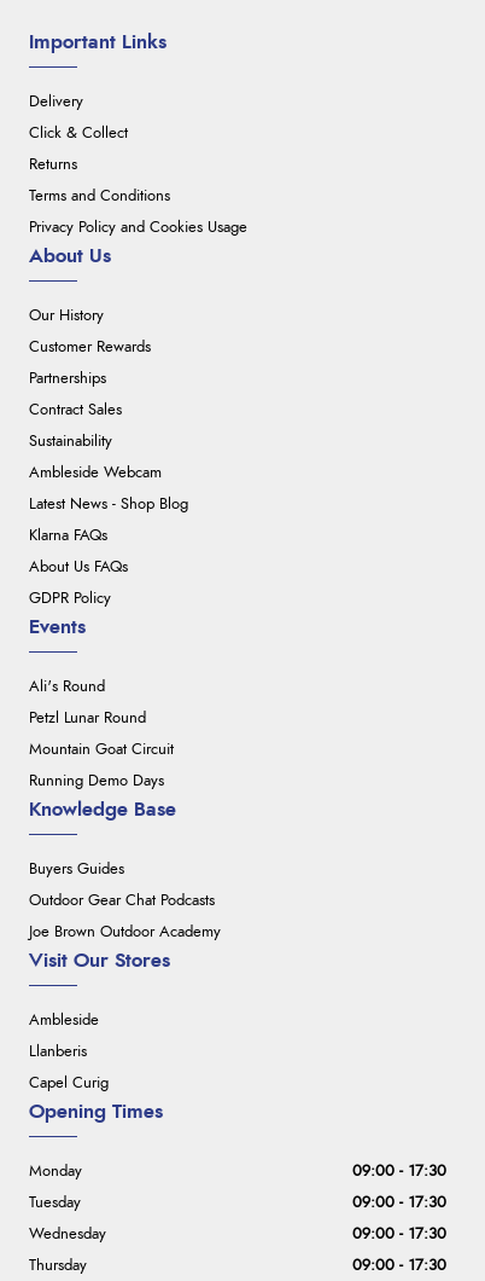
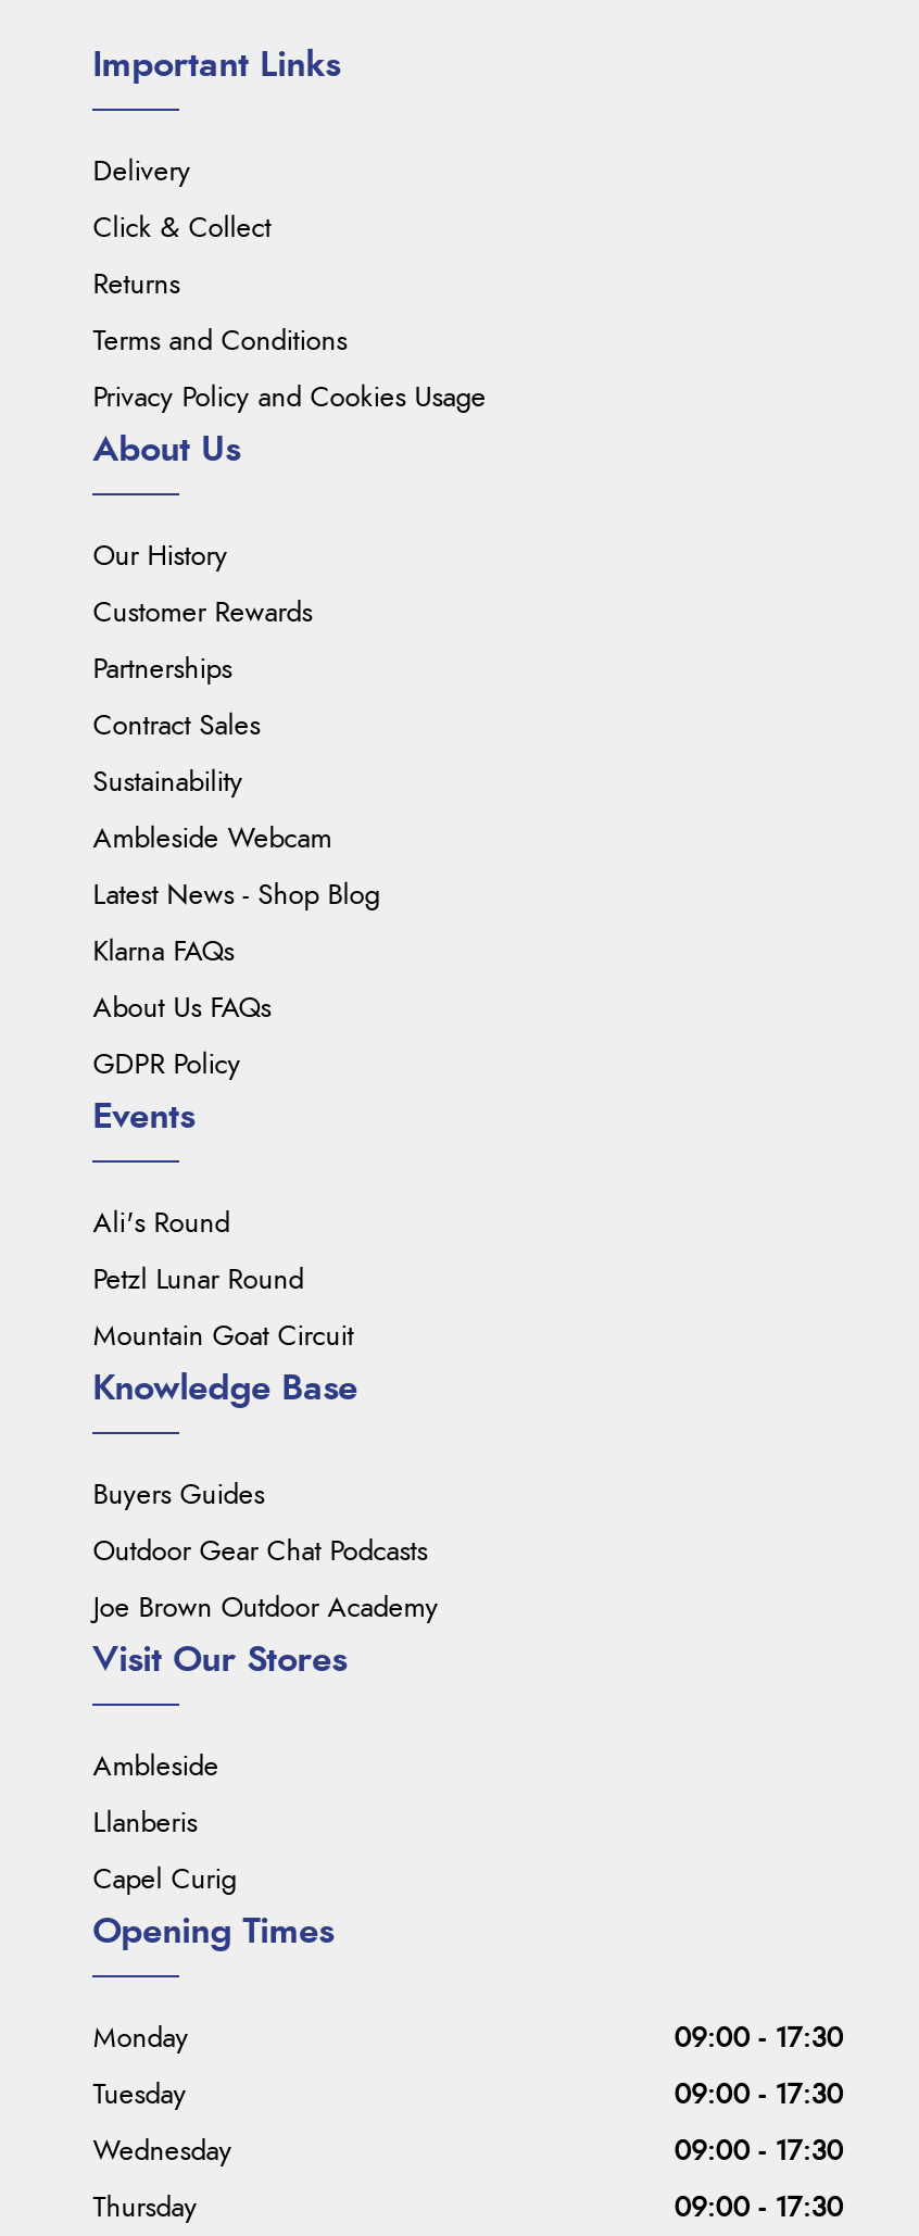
[29,773,164,789] Running Demo Days -> none

